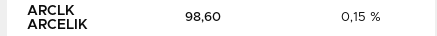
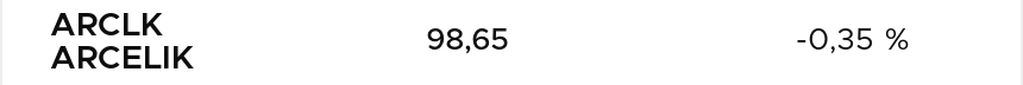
[185,11,221,24] 98,60 -> [426,26,509,57] 98,65
[341,11,381,24] 0,15 % -> [796,26,910,57] -0,35 %

